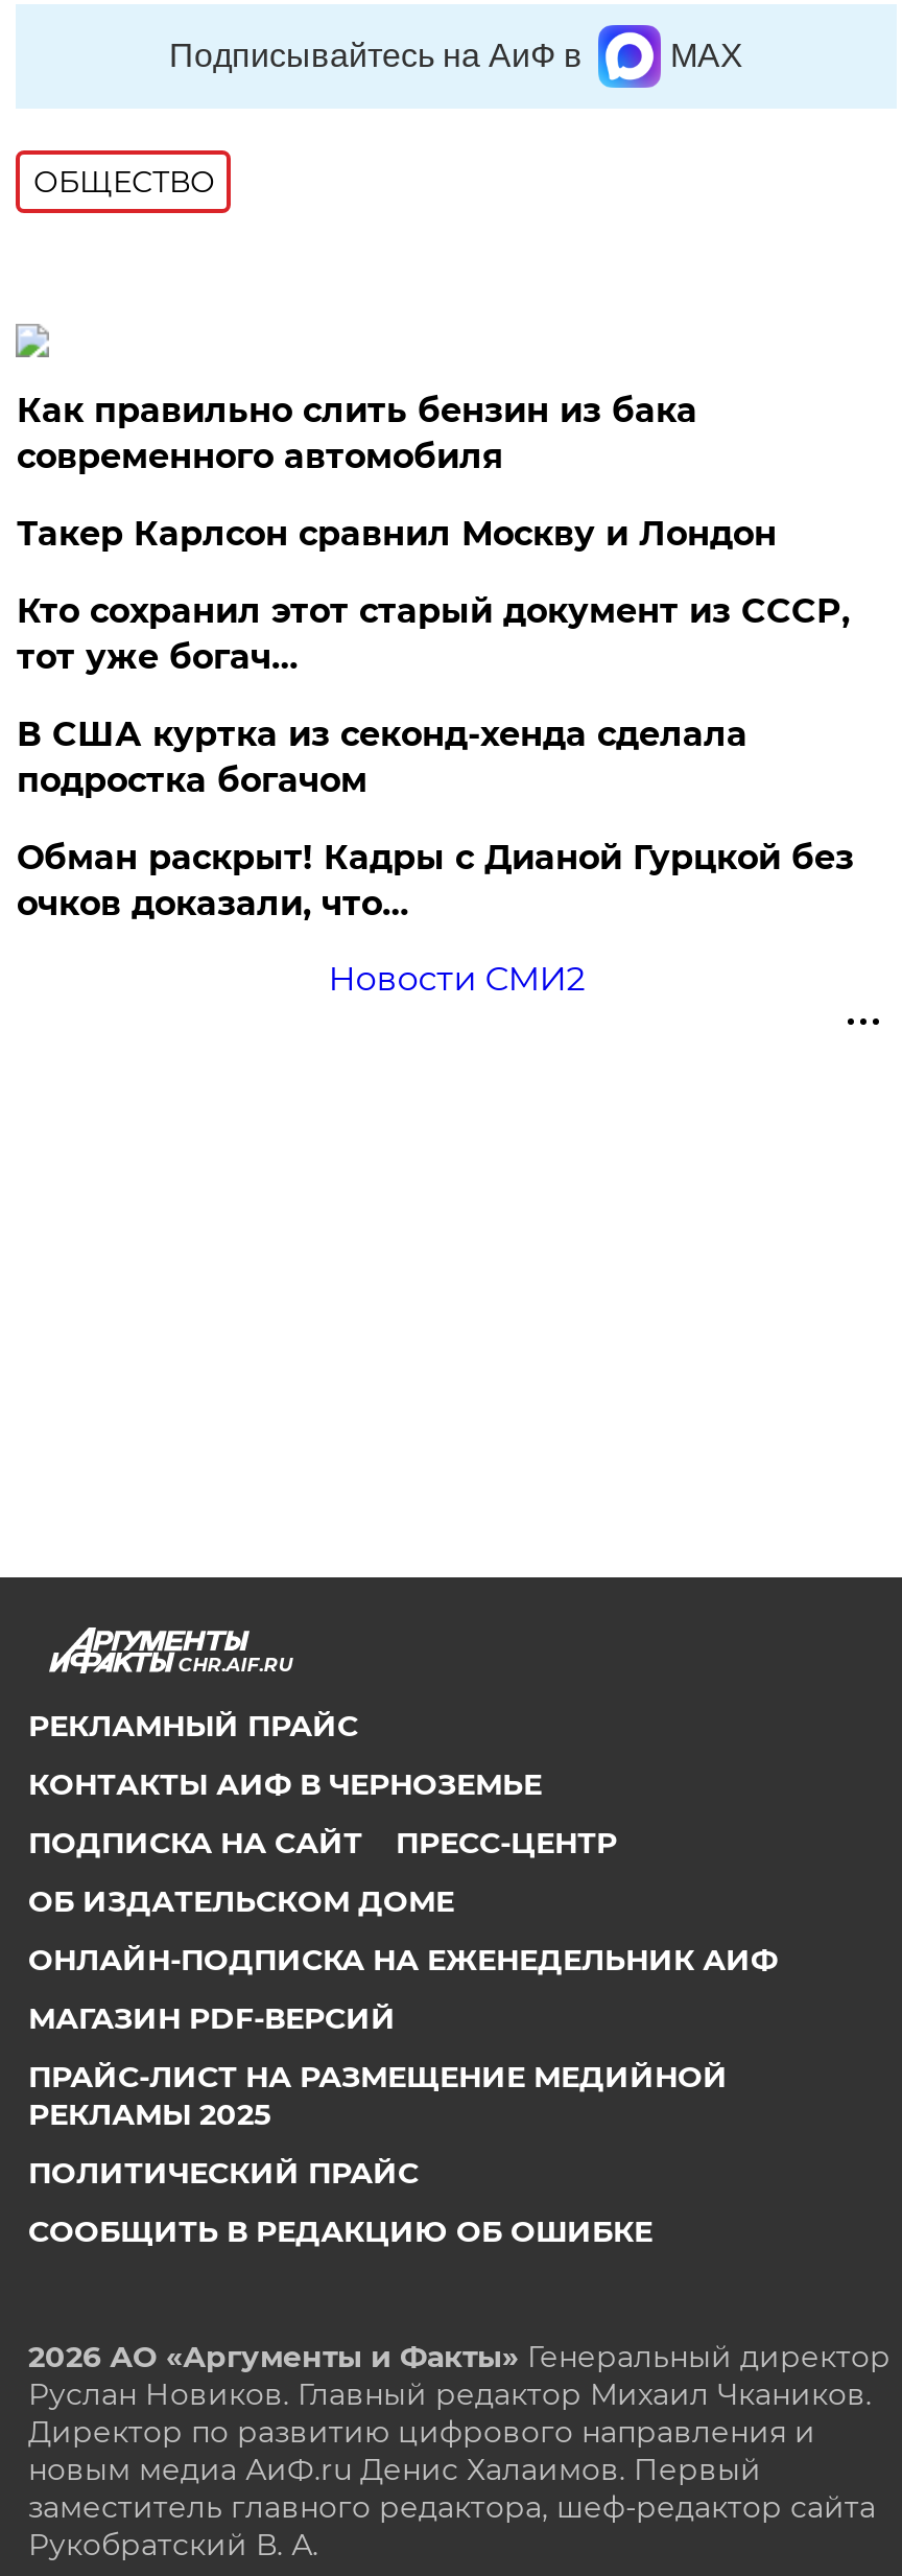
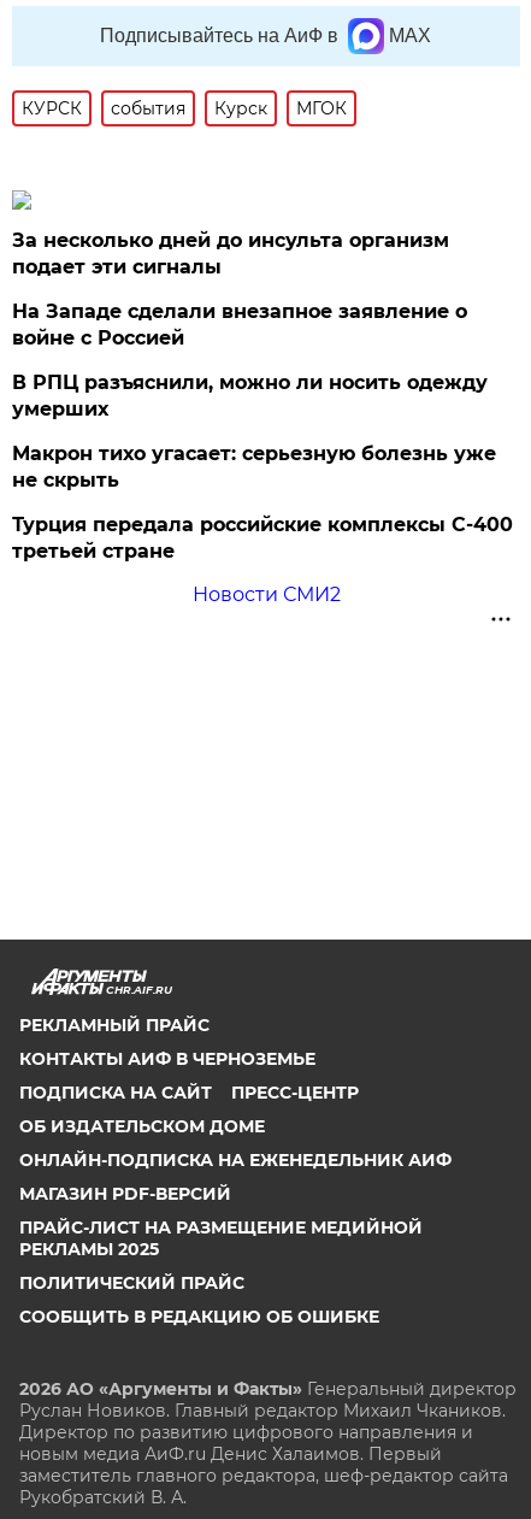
[33,163,215,201] ОБЩЕСТВО -> [22,98,347,119] КУРСК | события | Курск | МГОК
[16,391,697,476] Как правильно слить бензин из бака | современного автомобиля -> [13,229,450,278] За несколько дней до инсульта организм | подает эти сигналы
[16,514,777,554] Такер Карлсон сравнил Москву и Лондон -> [13,300,468,349] На Западе сделали внезапное заявление о | войне с Россией
[16,591,850,677] Кто сохранил этот старый документ из СССР, | тот уже богач… -> [13,371,488,420] В РПЦ разъяснили, можно ли носить одежду | умерших
[16,715,747,800] В США куртка из секонд-хенда сделала | подростка богачом -> [13,442,497,491] Макрон тихо угасает: серьезную болезнь уже | не скрыть
[16,838,854,923] Обман раскрыт! Кадры с Дианой Гурцкой без | очков доказали, что… -> [13,513,513,563] Турция передала российские комплексы С-400 | третьей стране

